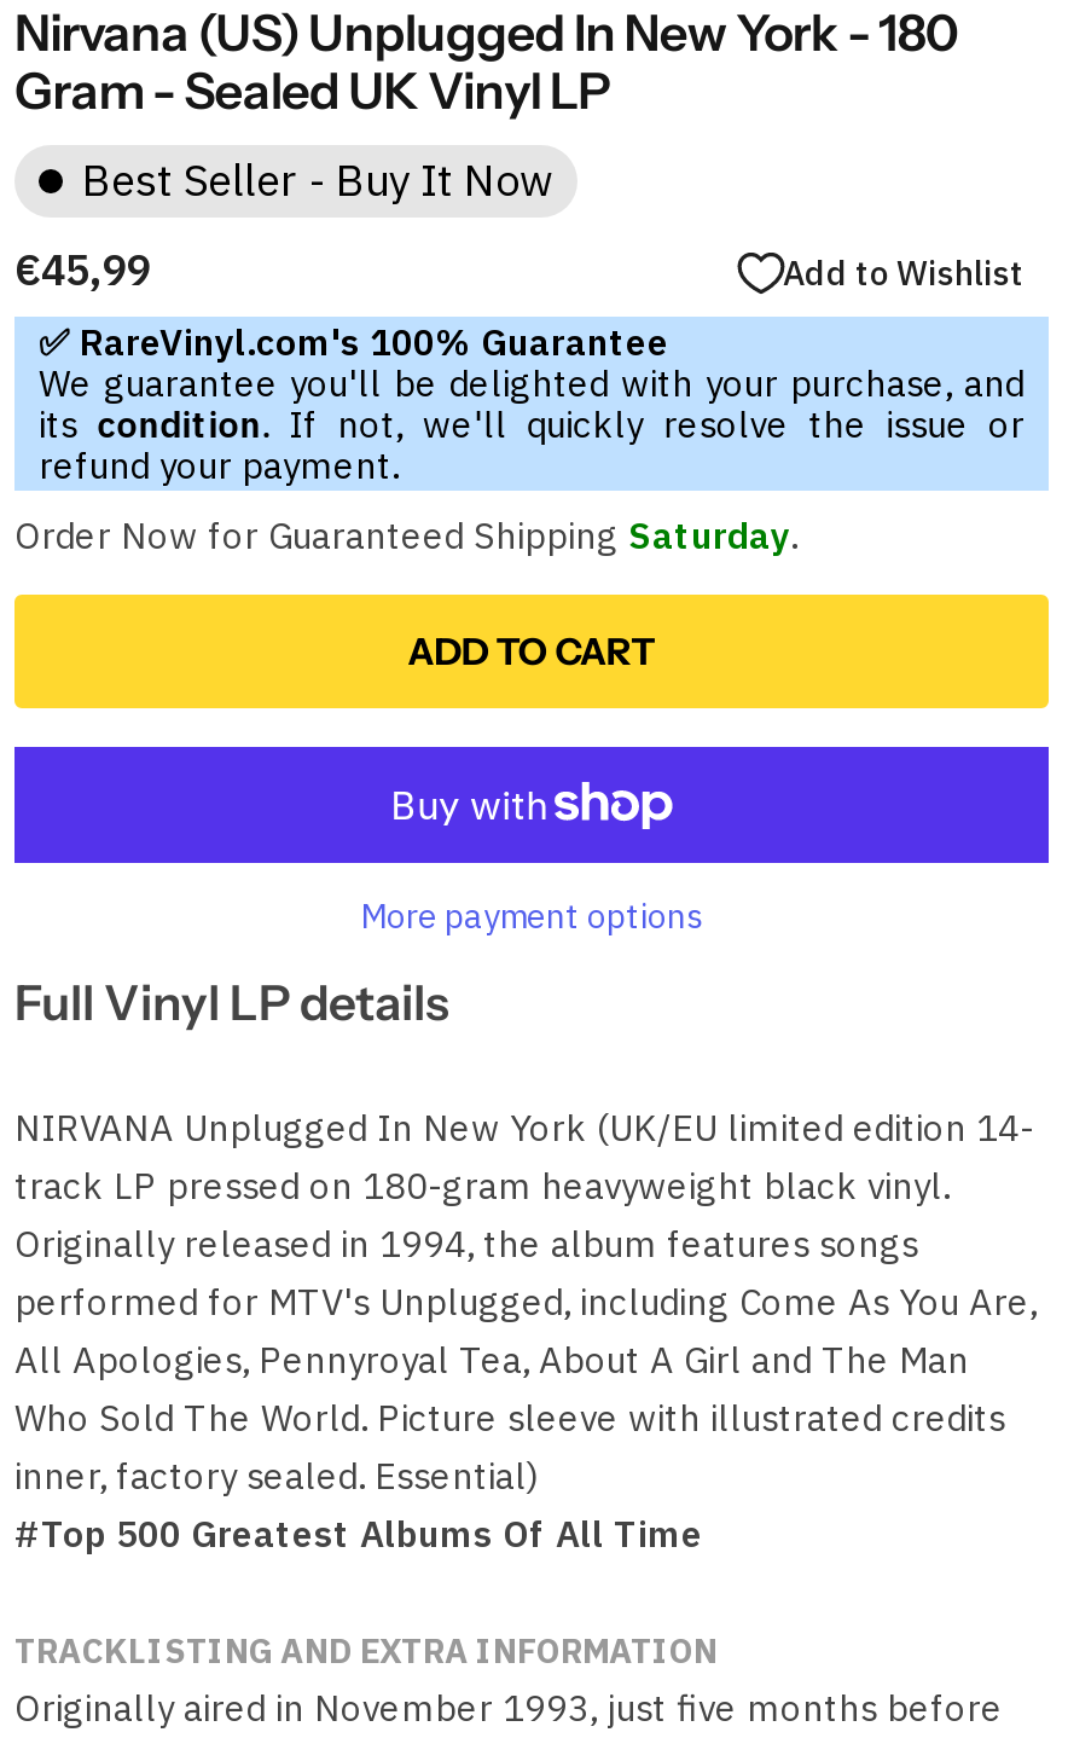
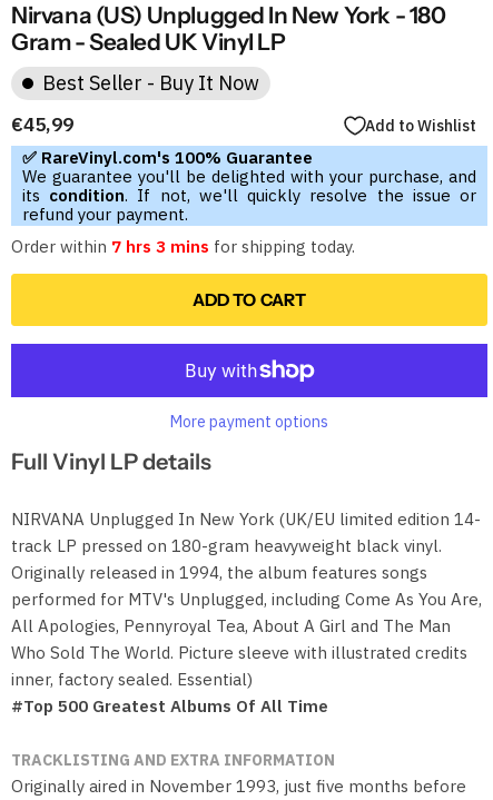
[14,512,797,558] Order Now for Guaranteed Shipping Saturday. -> [11,236,355,257] Order within 7 hrs 3 mins for shipping today.

